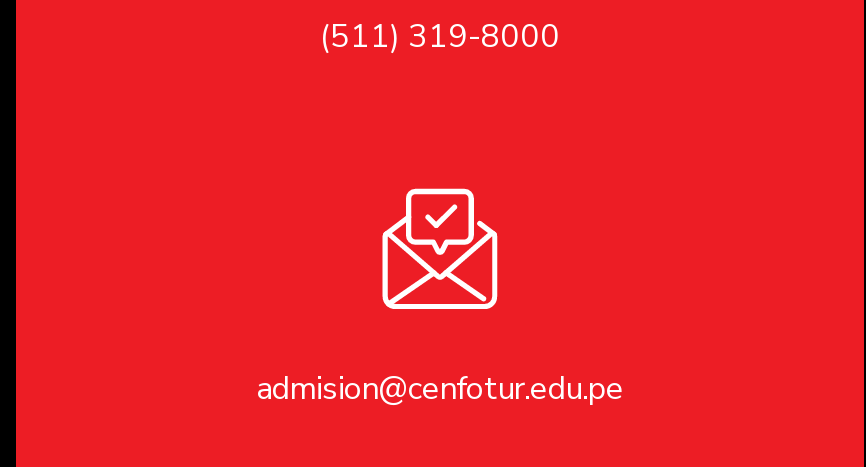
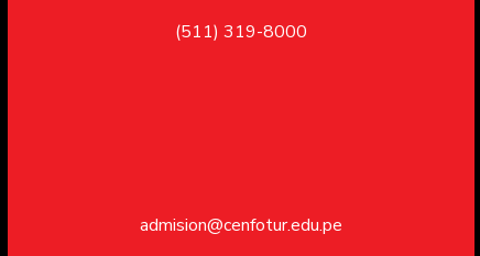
[380,187,500,311] [image] -> none

